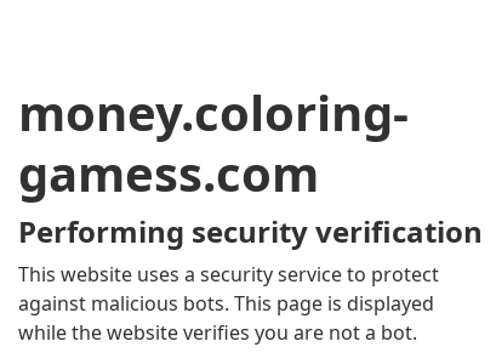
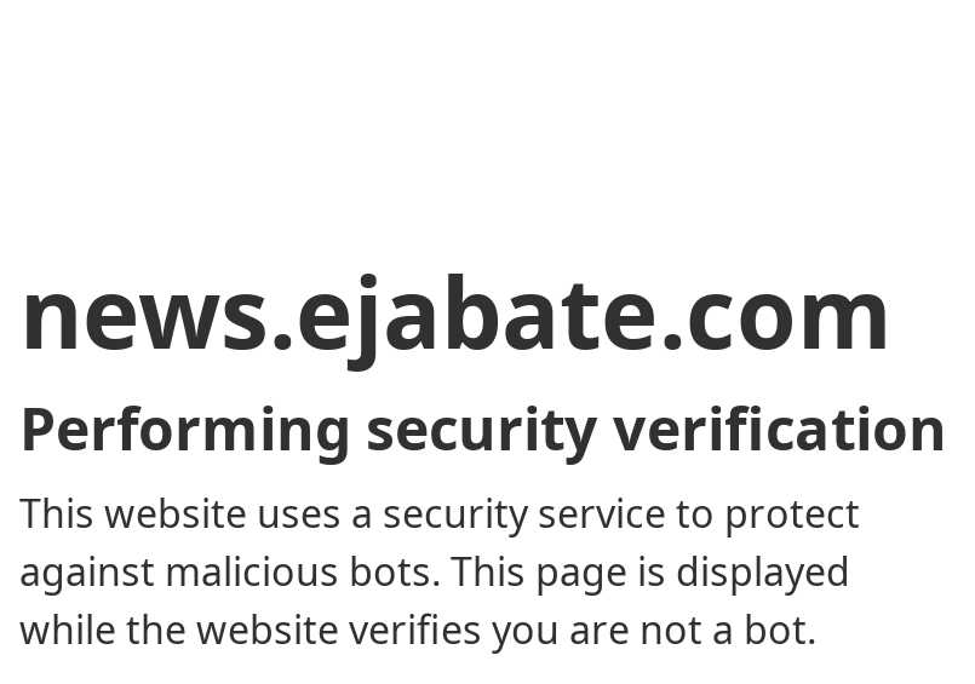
[18,79,409,206] money.coloring- | gamess.com -> [19,245,891,378] news.ejabate.com

